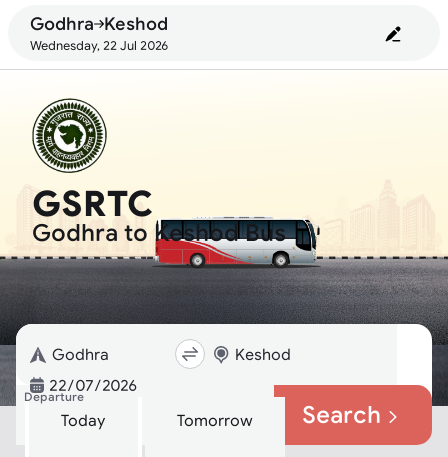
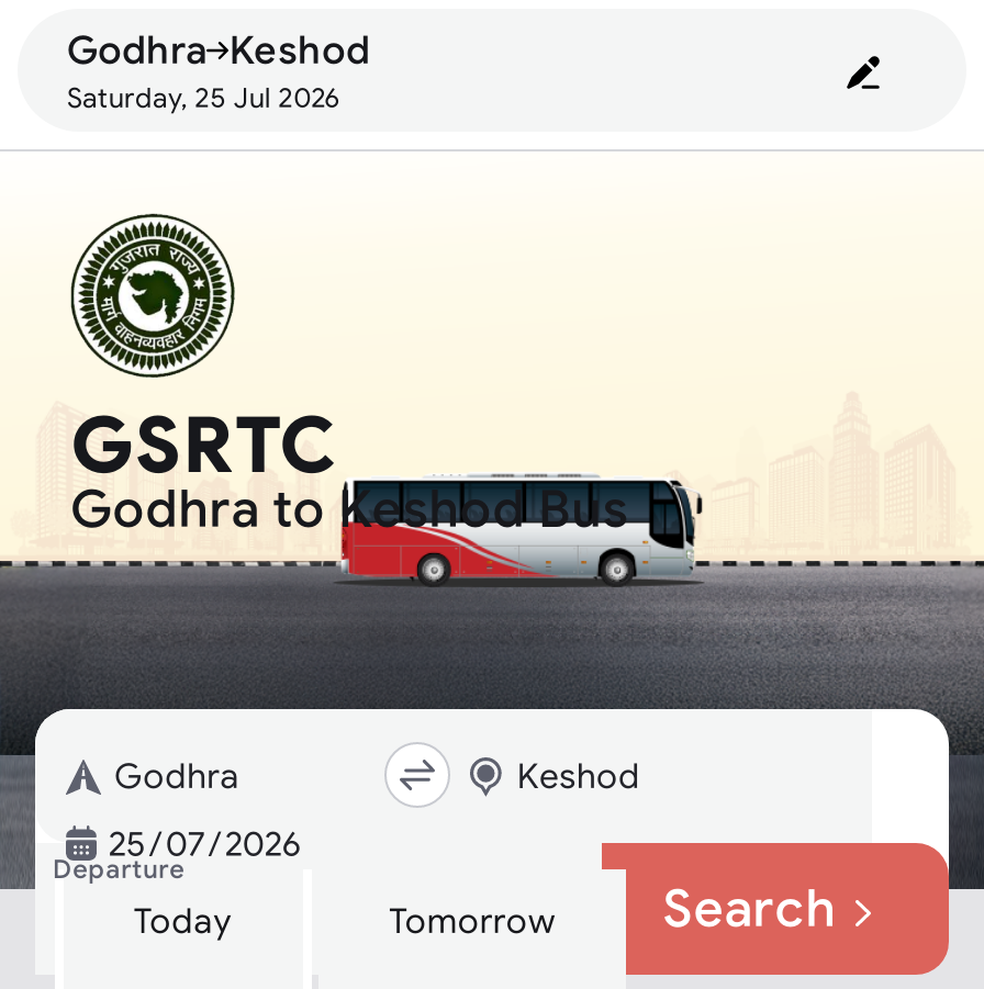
[30,38,169,53] Wednesday, 22 Jul 2026 -> [67,81,341,114] Saturday, 25 Jul 2026

